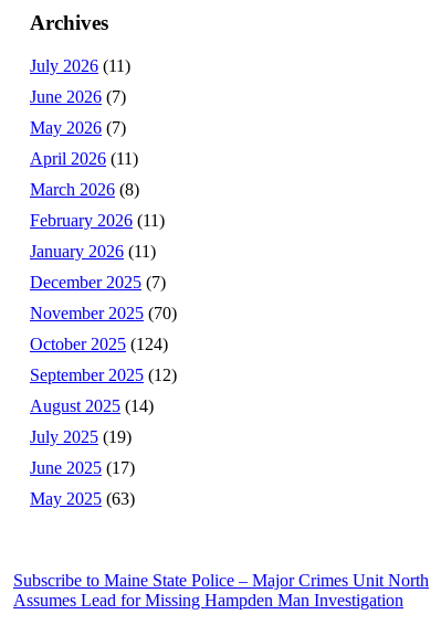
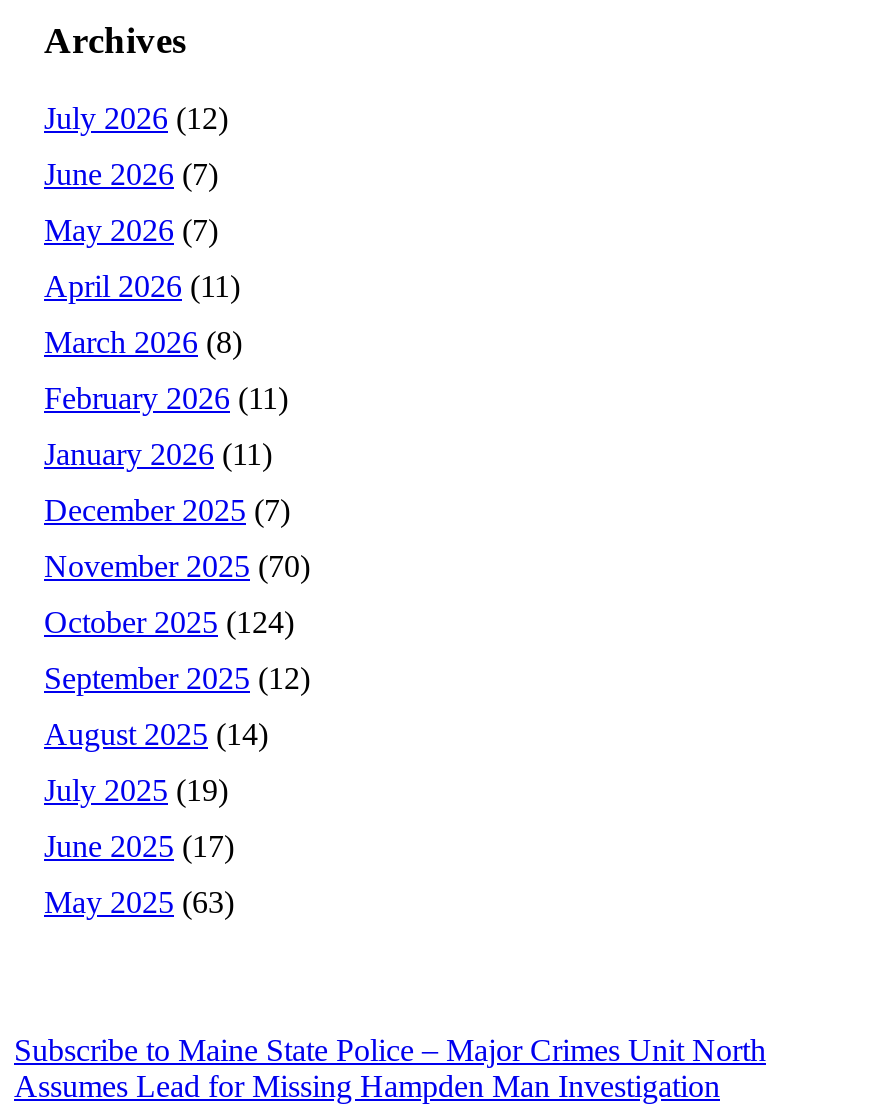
[30,56,130,75] July 2026 (11) -> [44,101,228,135] July 2026 (12)

